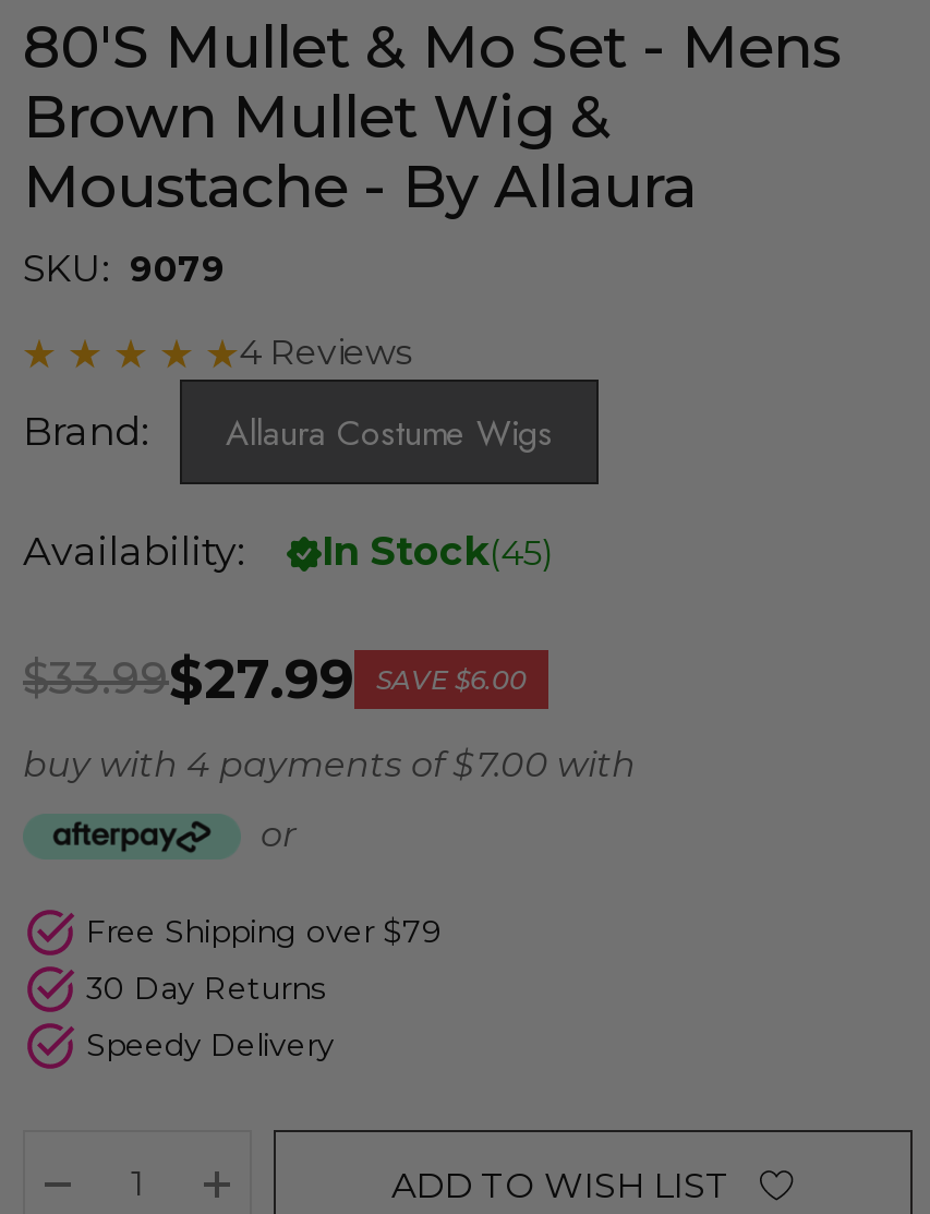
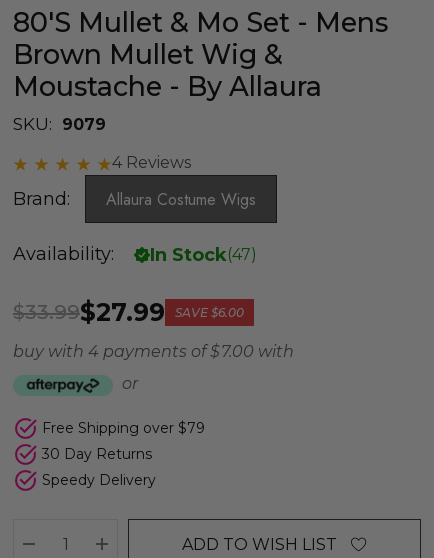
[23,528,555,577] Availability: In Stock(45) -> [13,243,257,266] Availability: In Stock(47)

